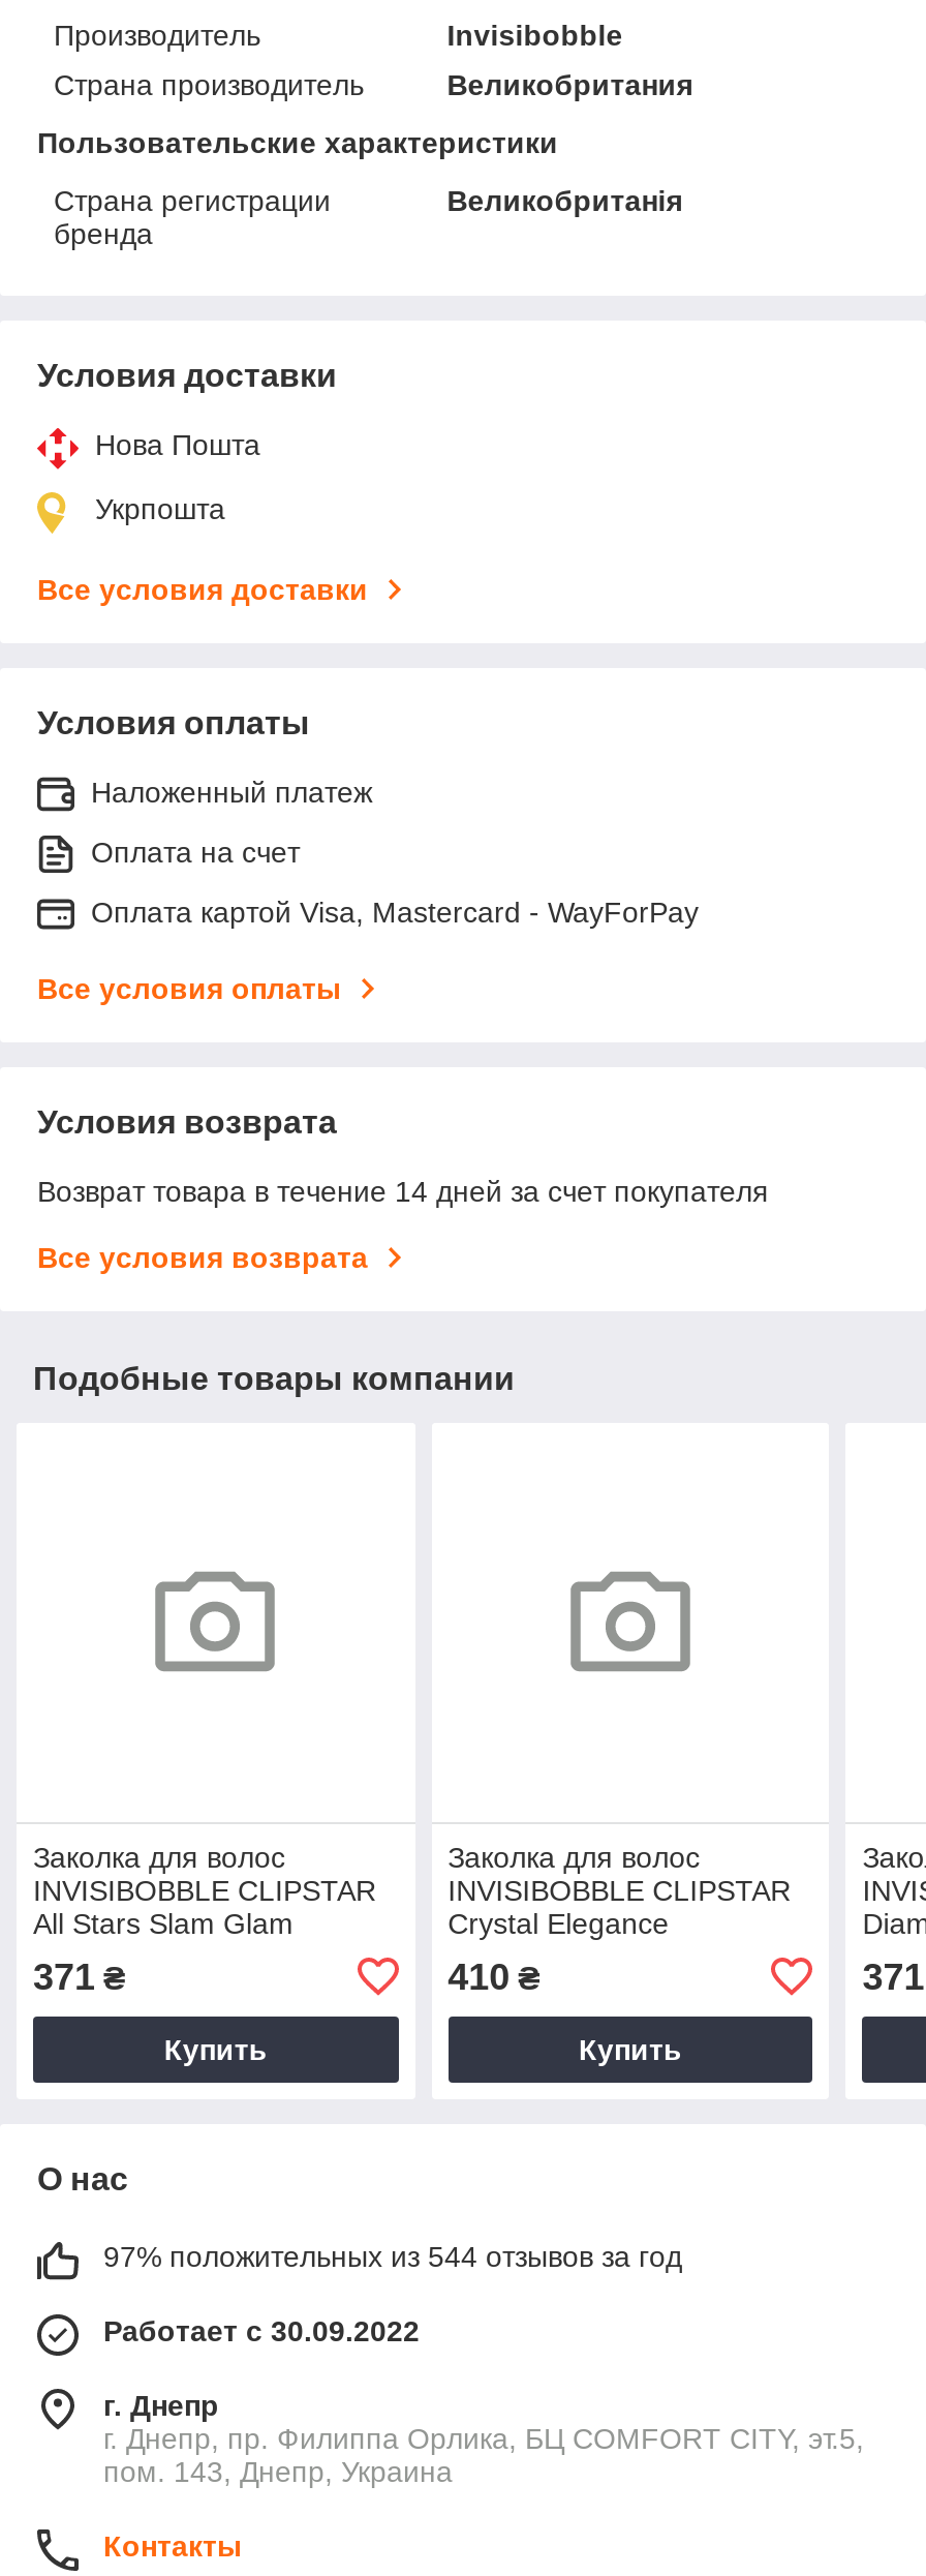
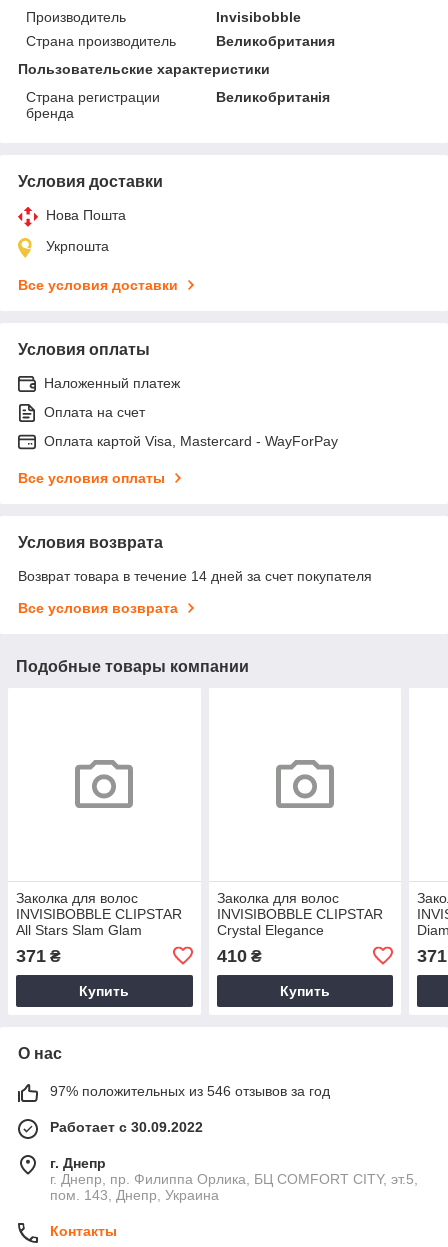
[103,2239,682,2272] 97% положительных из 544 отзывов за год -> [50,1083,330,1099] 97% положительных из 546 отзывов за год

